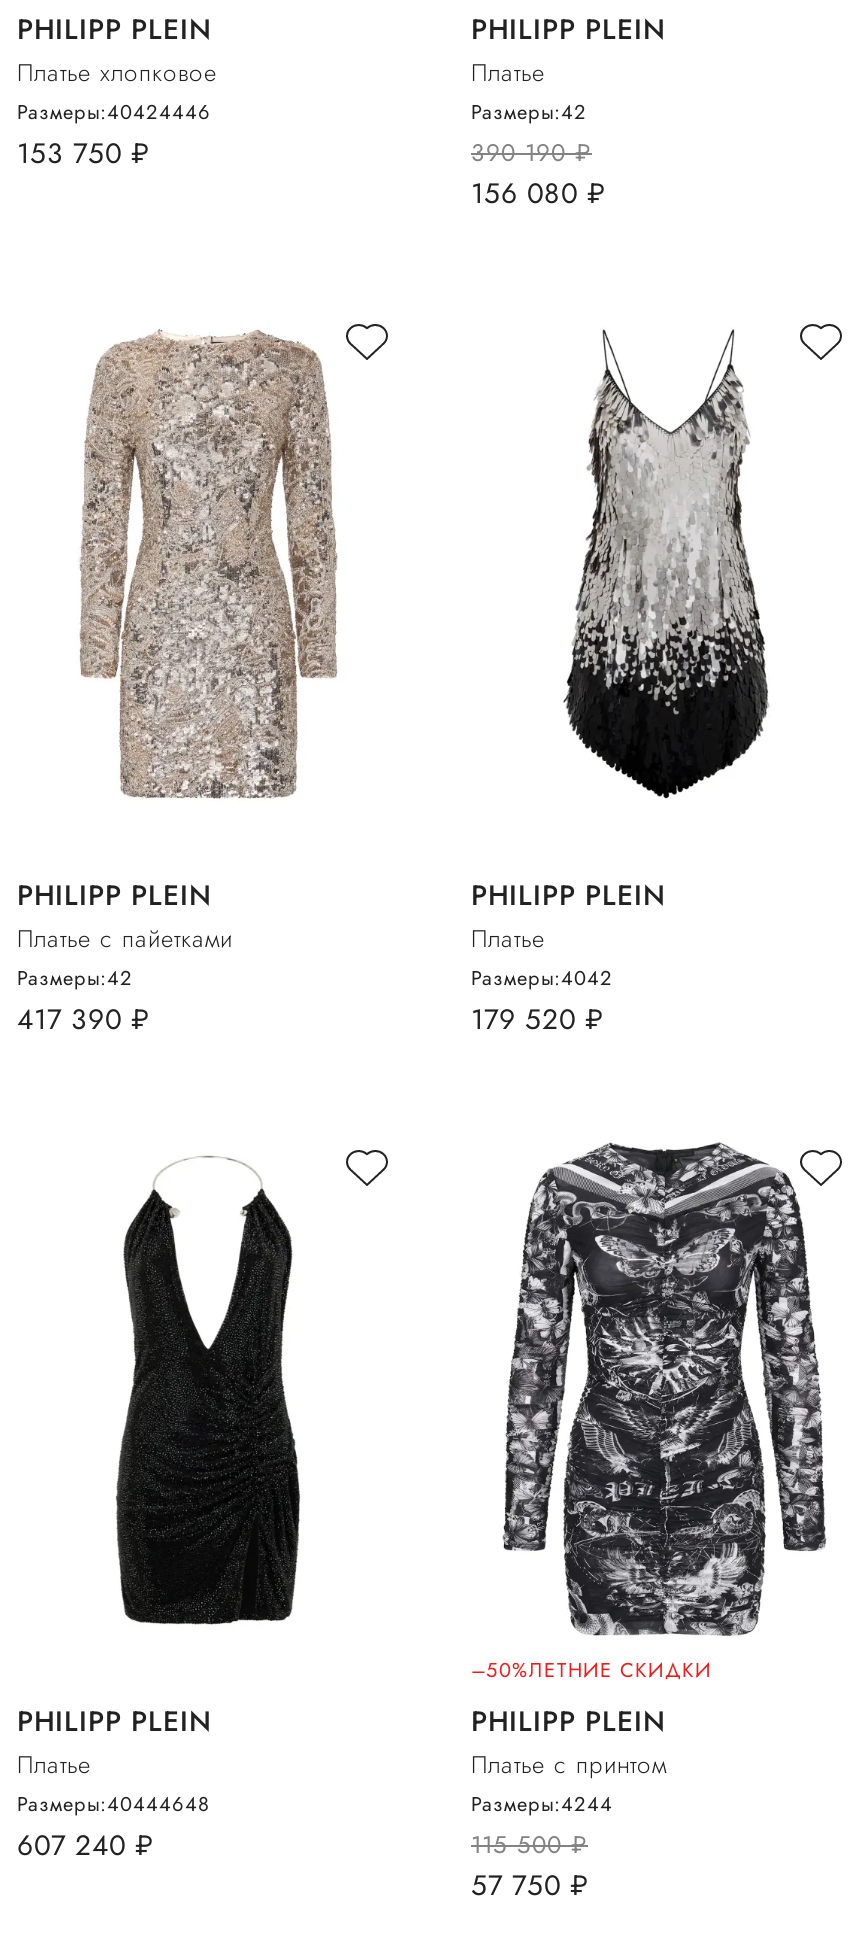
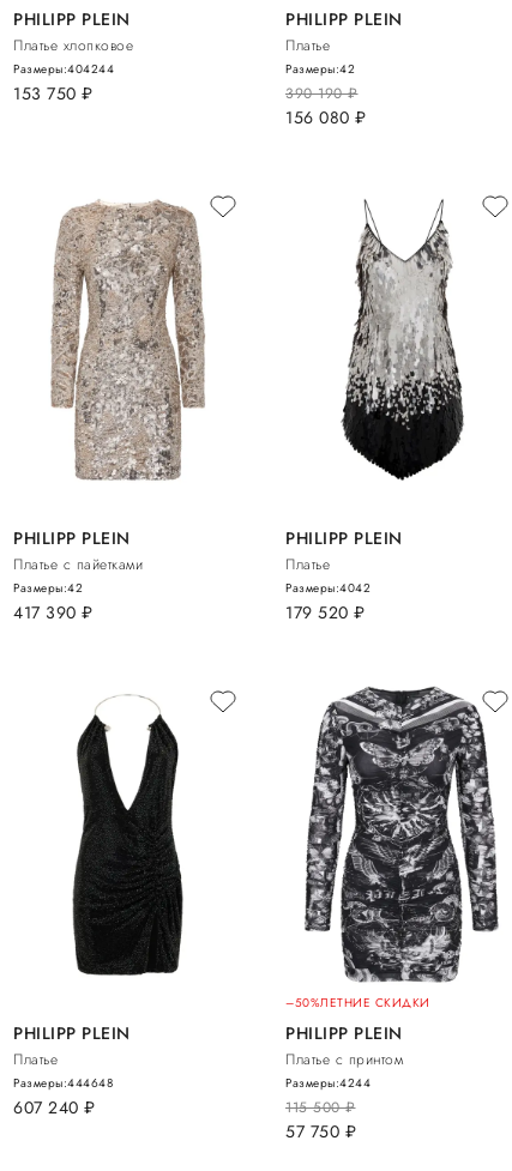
[17,97,211,127] Размеры:40424446 -> [13,60,114,78] Размеры:404244
[17,1788,209,1818] Размеры:40444648 -> [13,1073,113,1091] Размеры:444648

